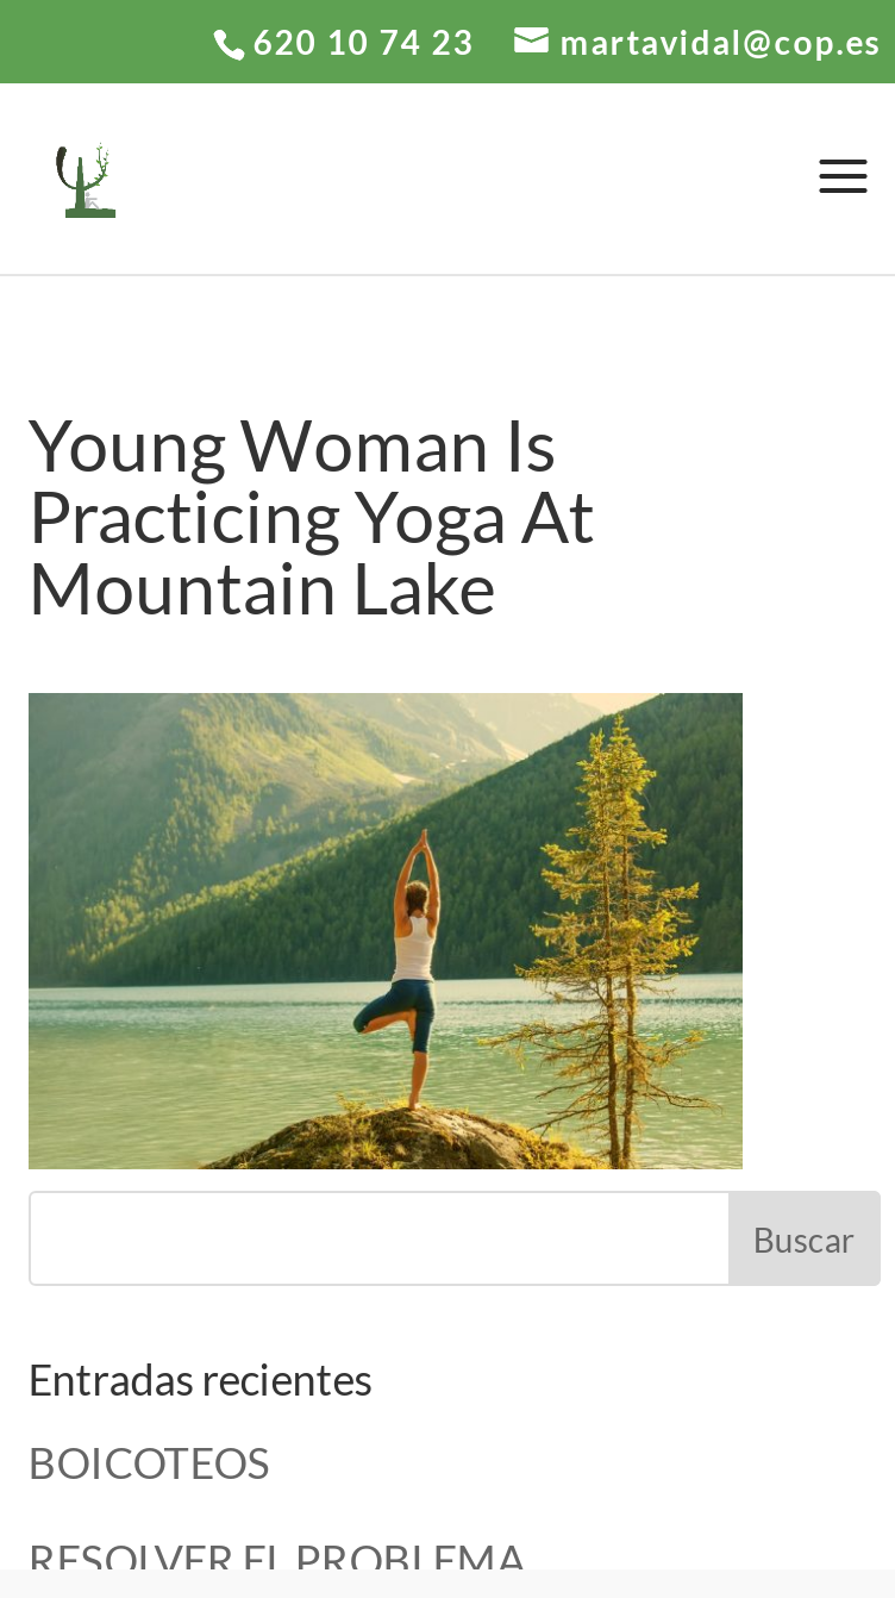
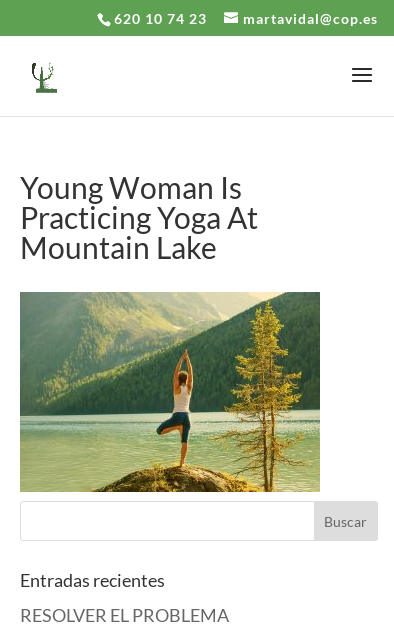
[28,1437,271,1489] BOICOTEOS -> none

